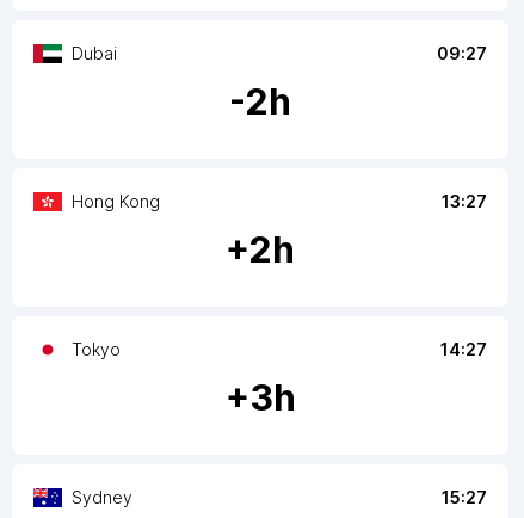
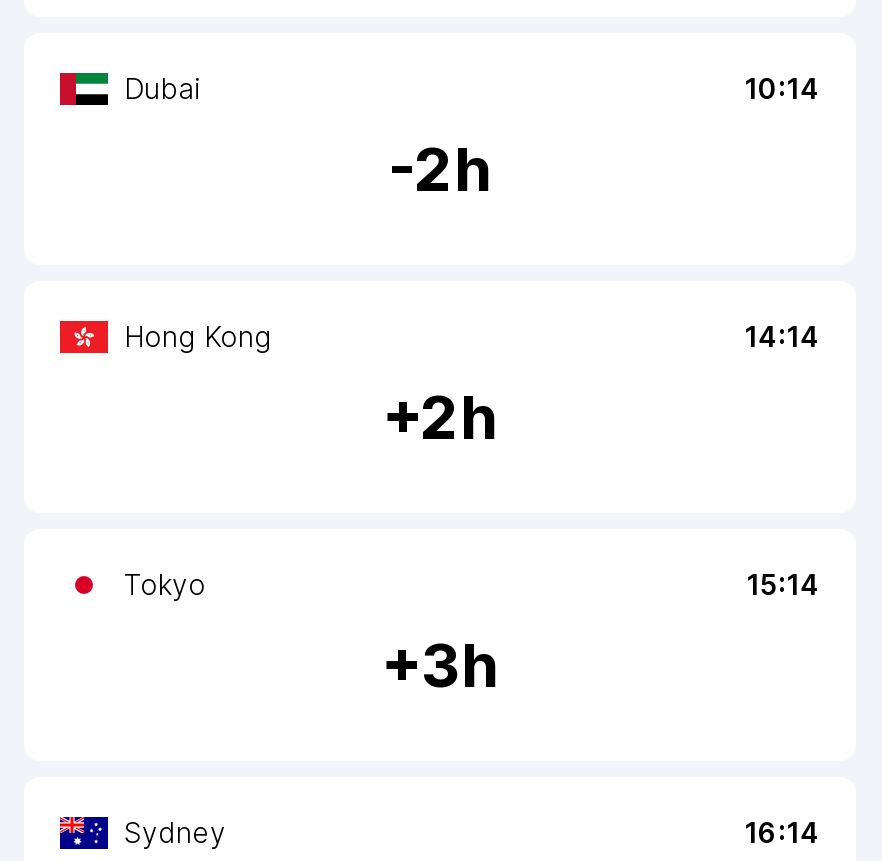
[437,43,487,63] 09:27 -> [744,71,820,105] 10:14
[442,191,487,211] 13:27 -> [744,319,820,353] 14:14
[440,339,487,359] 14:27 -> [746,567,820,601] 15:14
[442,487,487,507] 15:27 -> [744,815,820,849] 16:14

